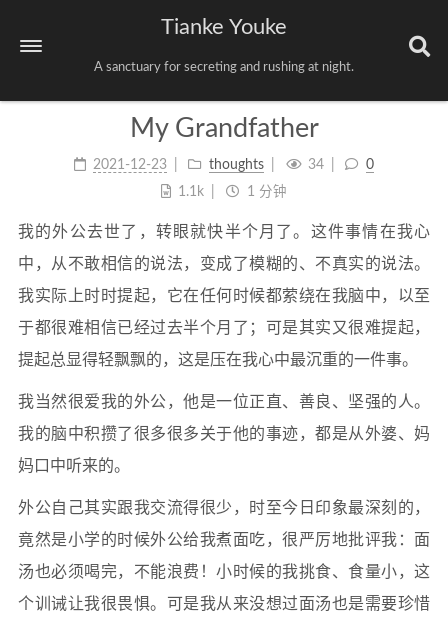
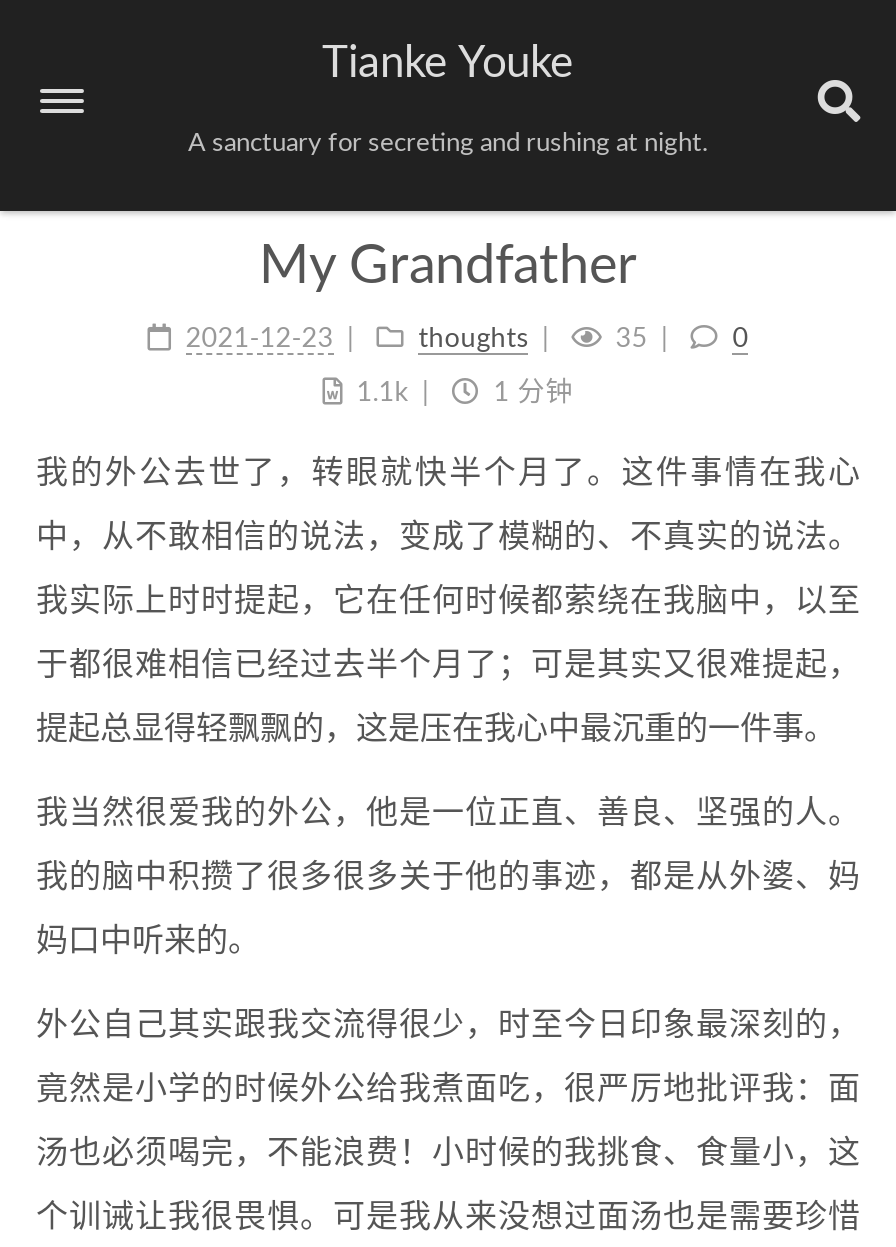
[308,158,324,172] 34 -> [616,325,648,353] 35

